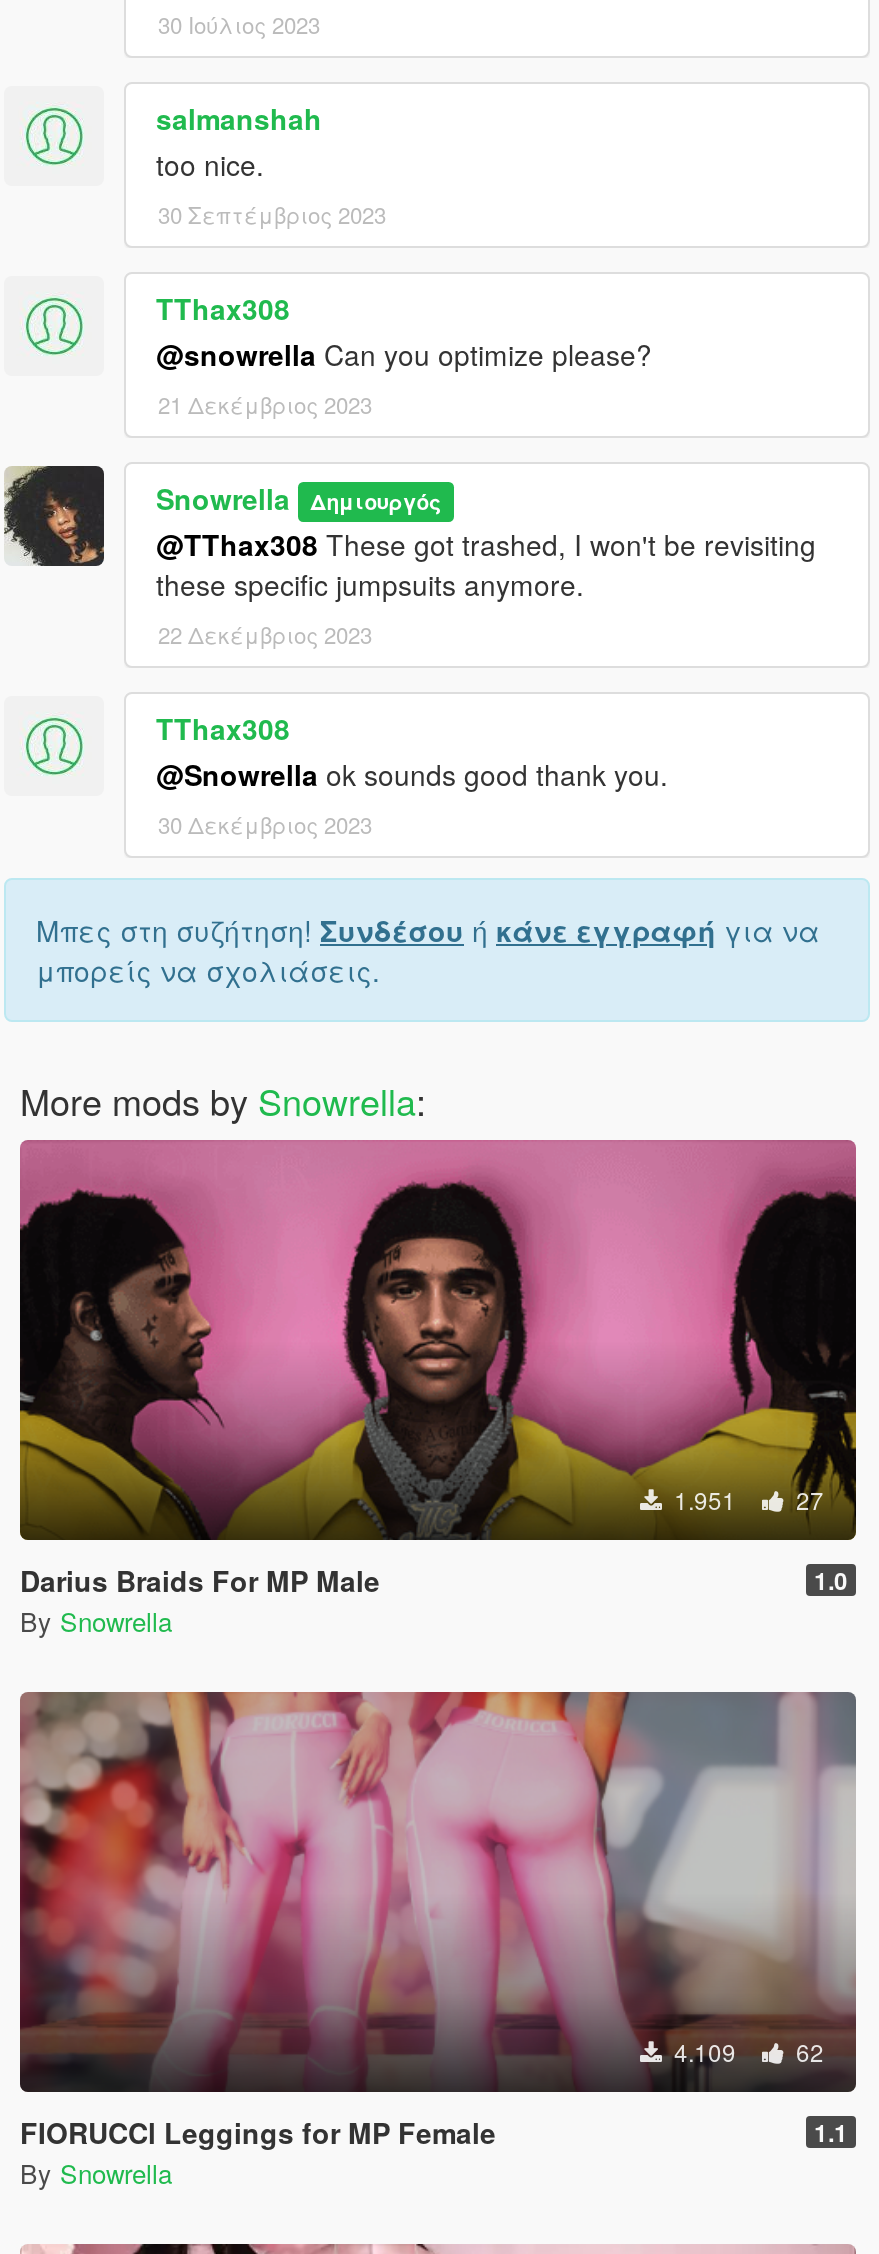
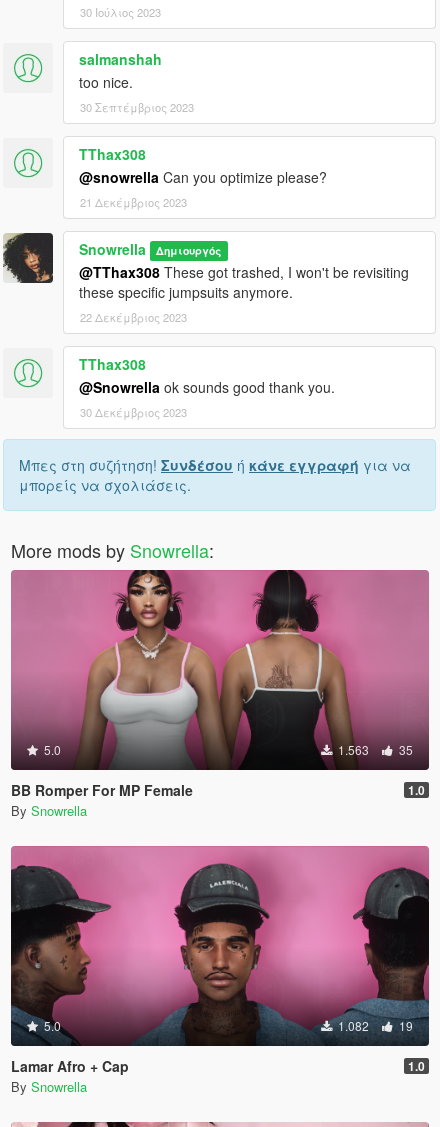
[18,1140,858,1540] [image] | 1.951 | 27 -> [10,569,430,770] [image] | 5.0 | 1.563 | 35
[20,1560,380,1600] Darius Braids For MP Male -> [11,780,193,800] BB Romper For MP Female
[18,1690,856,2090] [image] | 4.109 | 62 -> [10,845,430,1045] [image] | 5.0 | 1.082 | 19
[20,2112,848,2152] FIORUCCl Leggings for MP Female | 1.1 -> [11,1056,425,1076] Lamar Afro + Cap | 1.0

